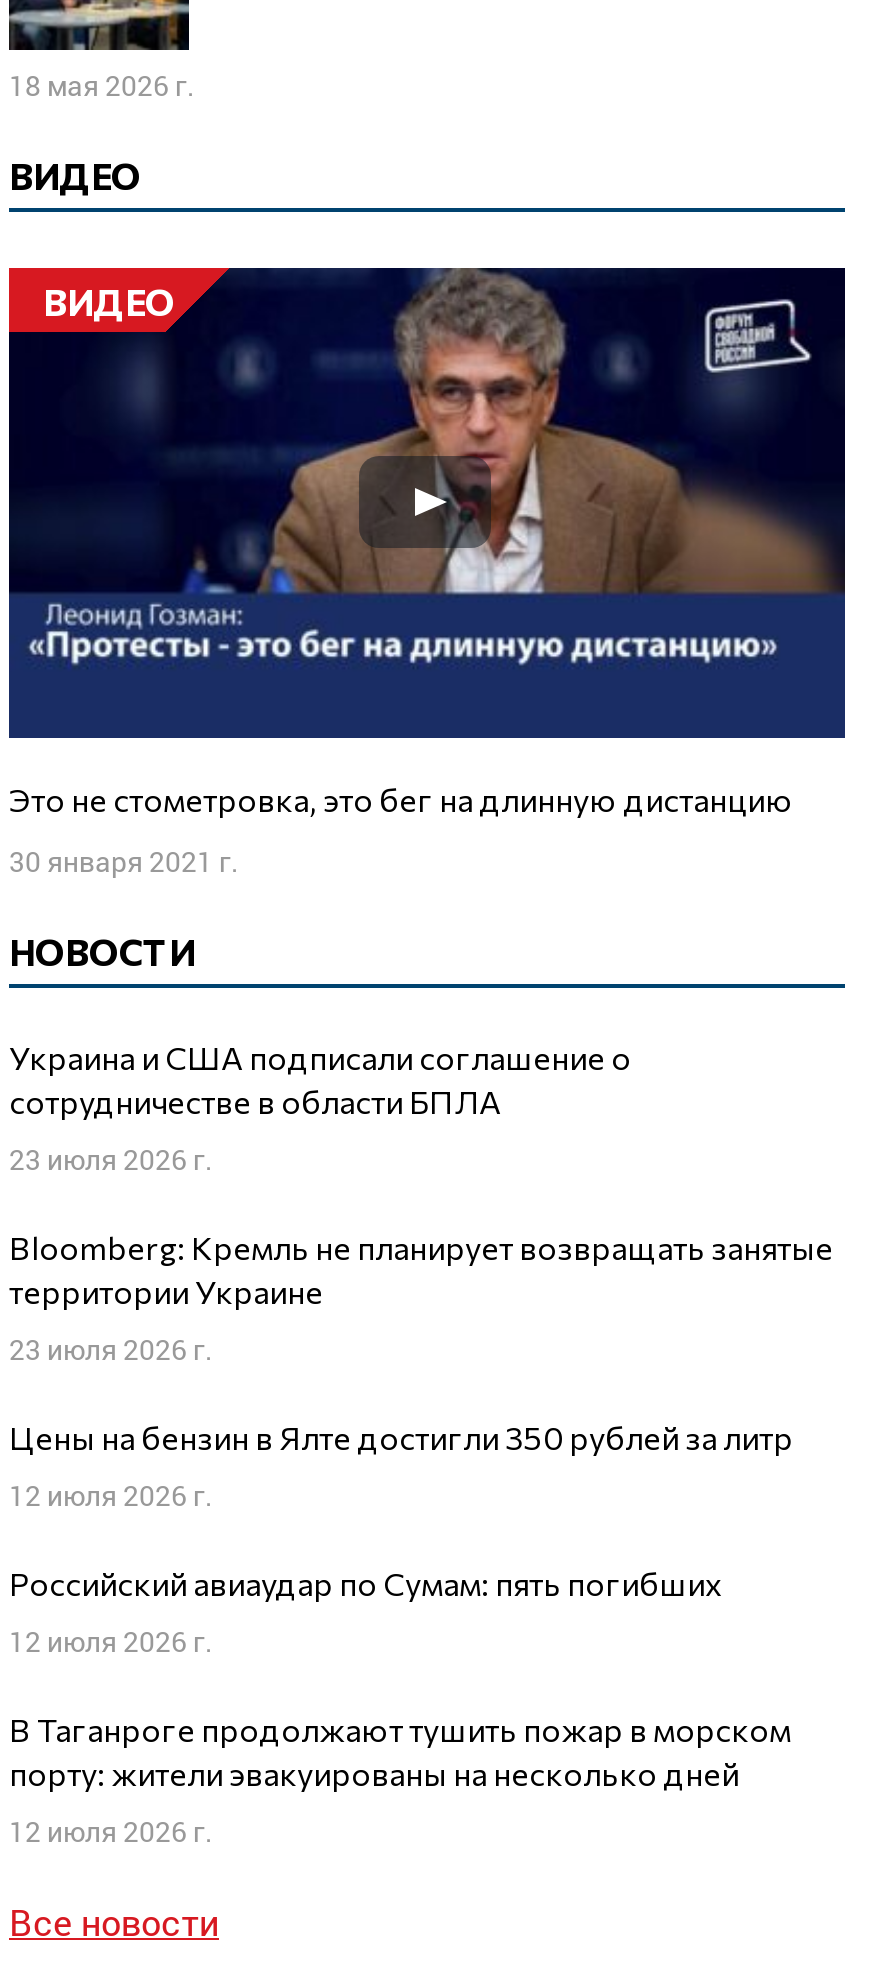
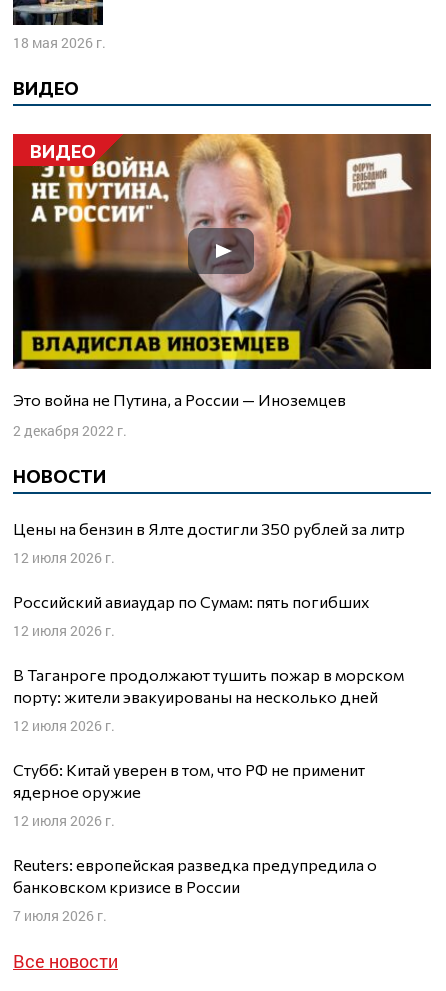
[9,266,847,818] [image] | Это не стометровка, это бег на длинную дистанцию -> [13,133,432,409] [image] | Это война не Путина, а России — Иноземцев
[9,842,239,880] 30 января 2021 г. -> [13,421,127,440] 2 декабря 2022 г.
[9,1038,833,1368] Украина и США подписали соглашение о | сотрудничестве в области БПЛА | 23 июля 2026 г. | Bloomberg: Кремль не планирует возвращать занятые | территории Украине | 23 июля 2026 г. -> none
moved [9,1418,793,1850] -> [13,519,405,735]: Цены на бензин в Ялте достигли 350 рублей за литр | 12 июля 2026 г. | Российский авиаудар по Сумам: пять погибших | 12 июля 2026 г. | В Таганроге продолжают тушить пожар в морском | порту: жители эвакуированы на несколько дней | 12 июля 2026 г.
none -> [13,760,377,925] Стубб: Китай уверен в том, что РФ не применит | ядерное оружие | 12 июля 2026 г. | Reuters: европейская разведка предупредила о | банковском кризисе в России | 7 июля 2026 г.

